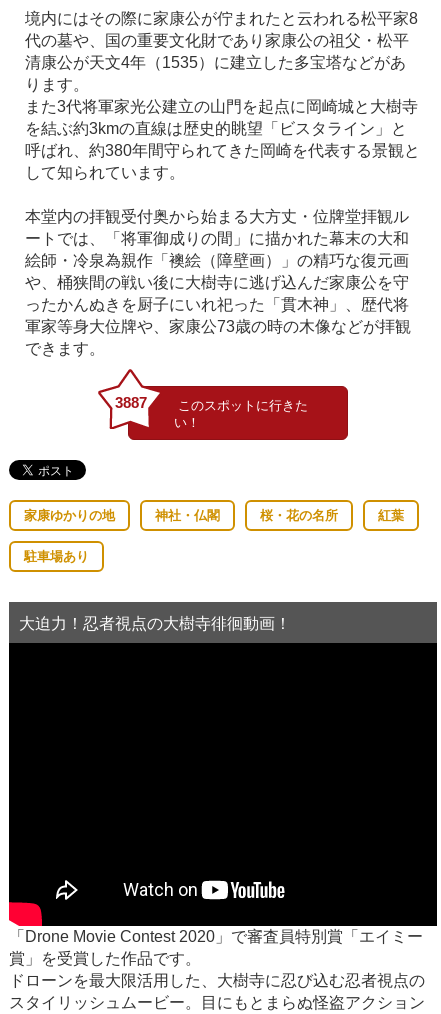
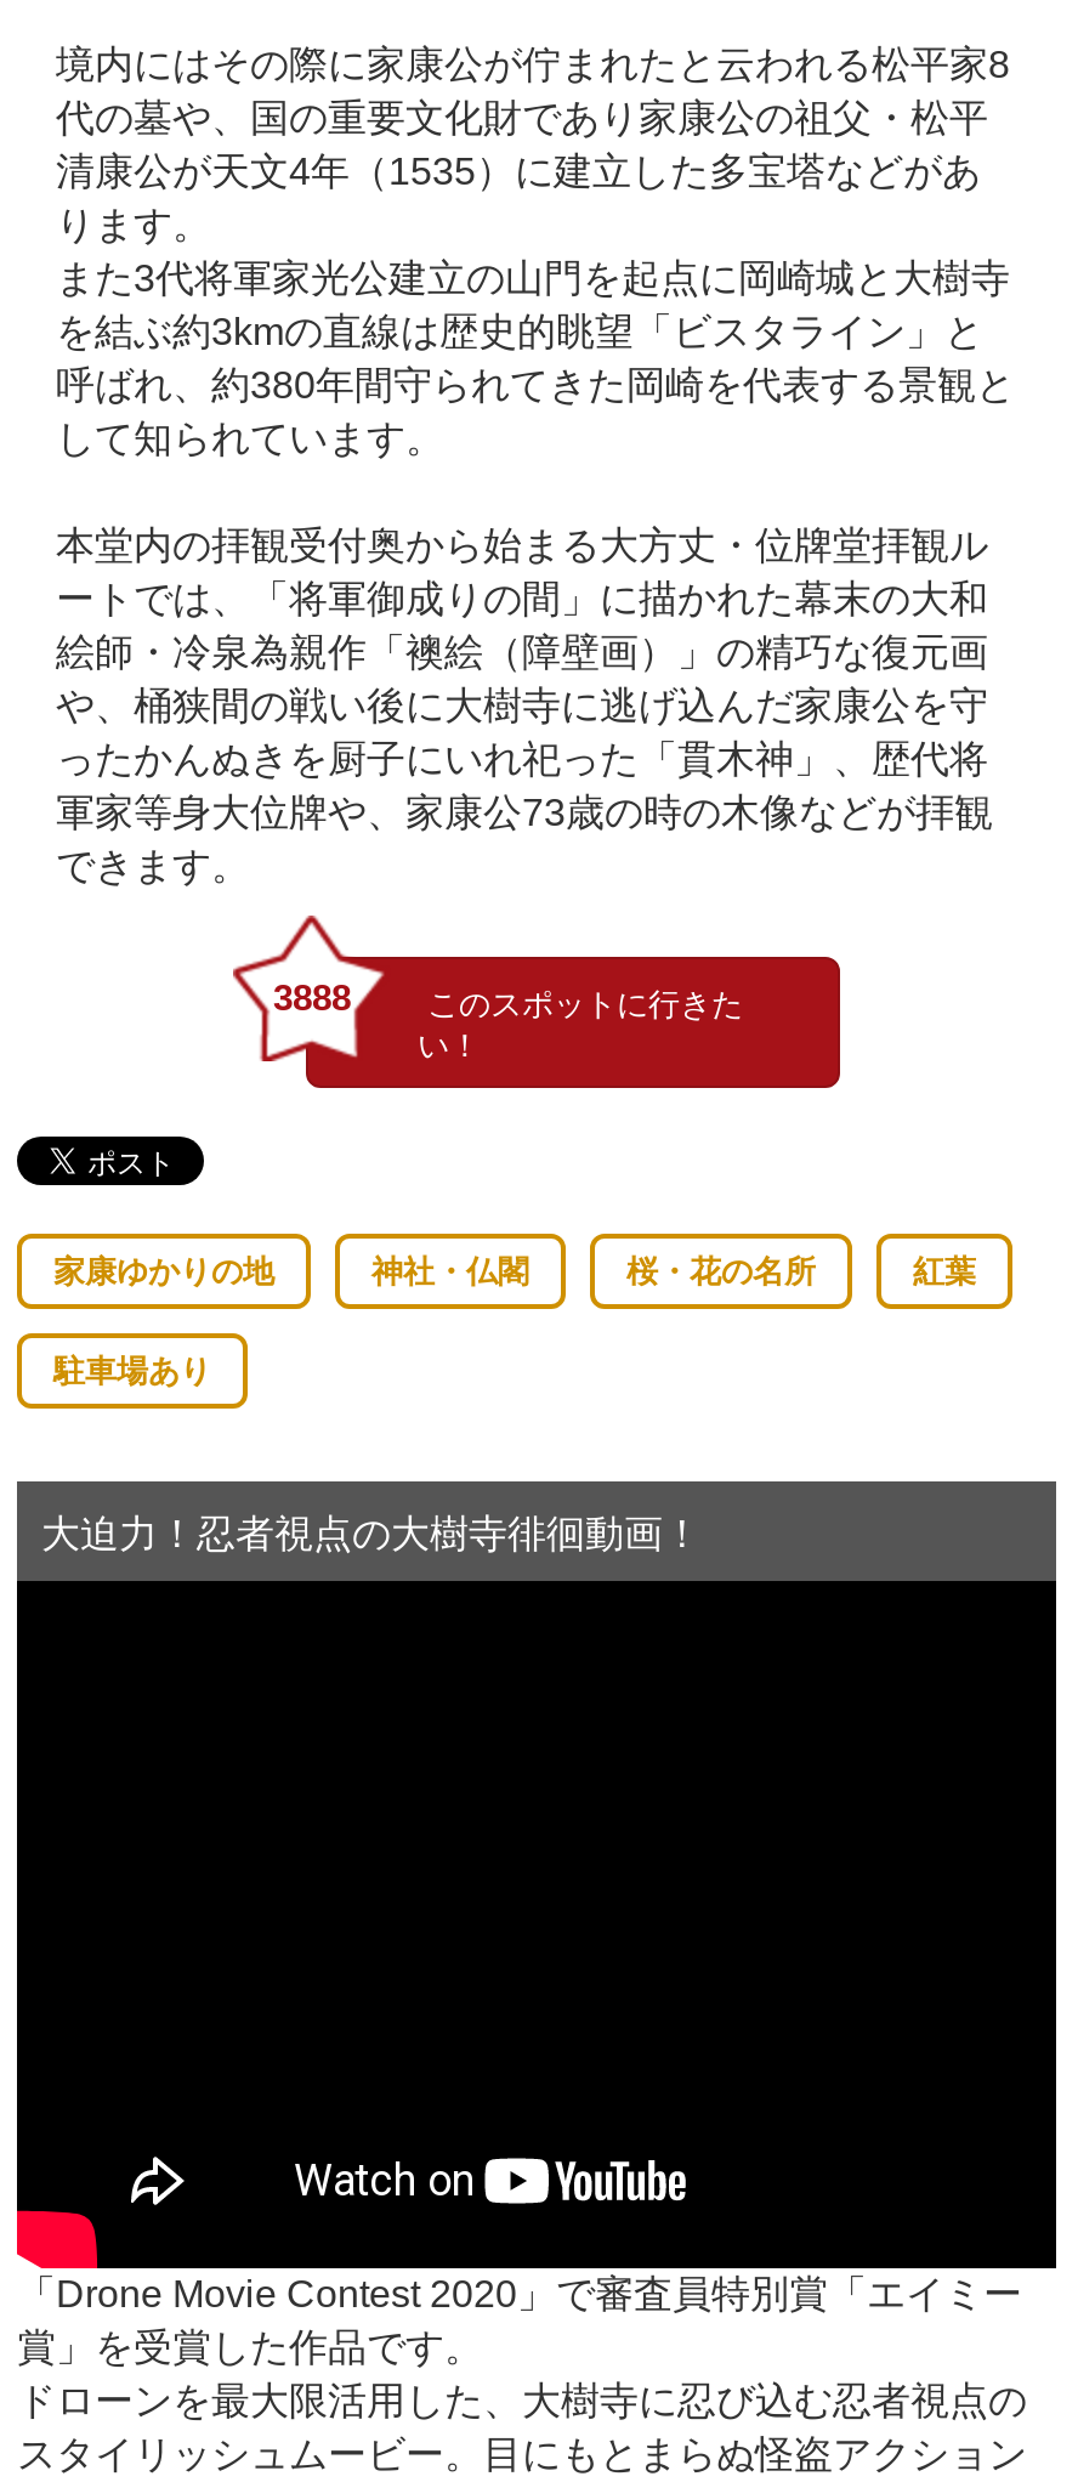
[114,394,146,411] 3887 -> [273,976,351,1018] 3888

